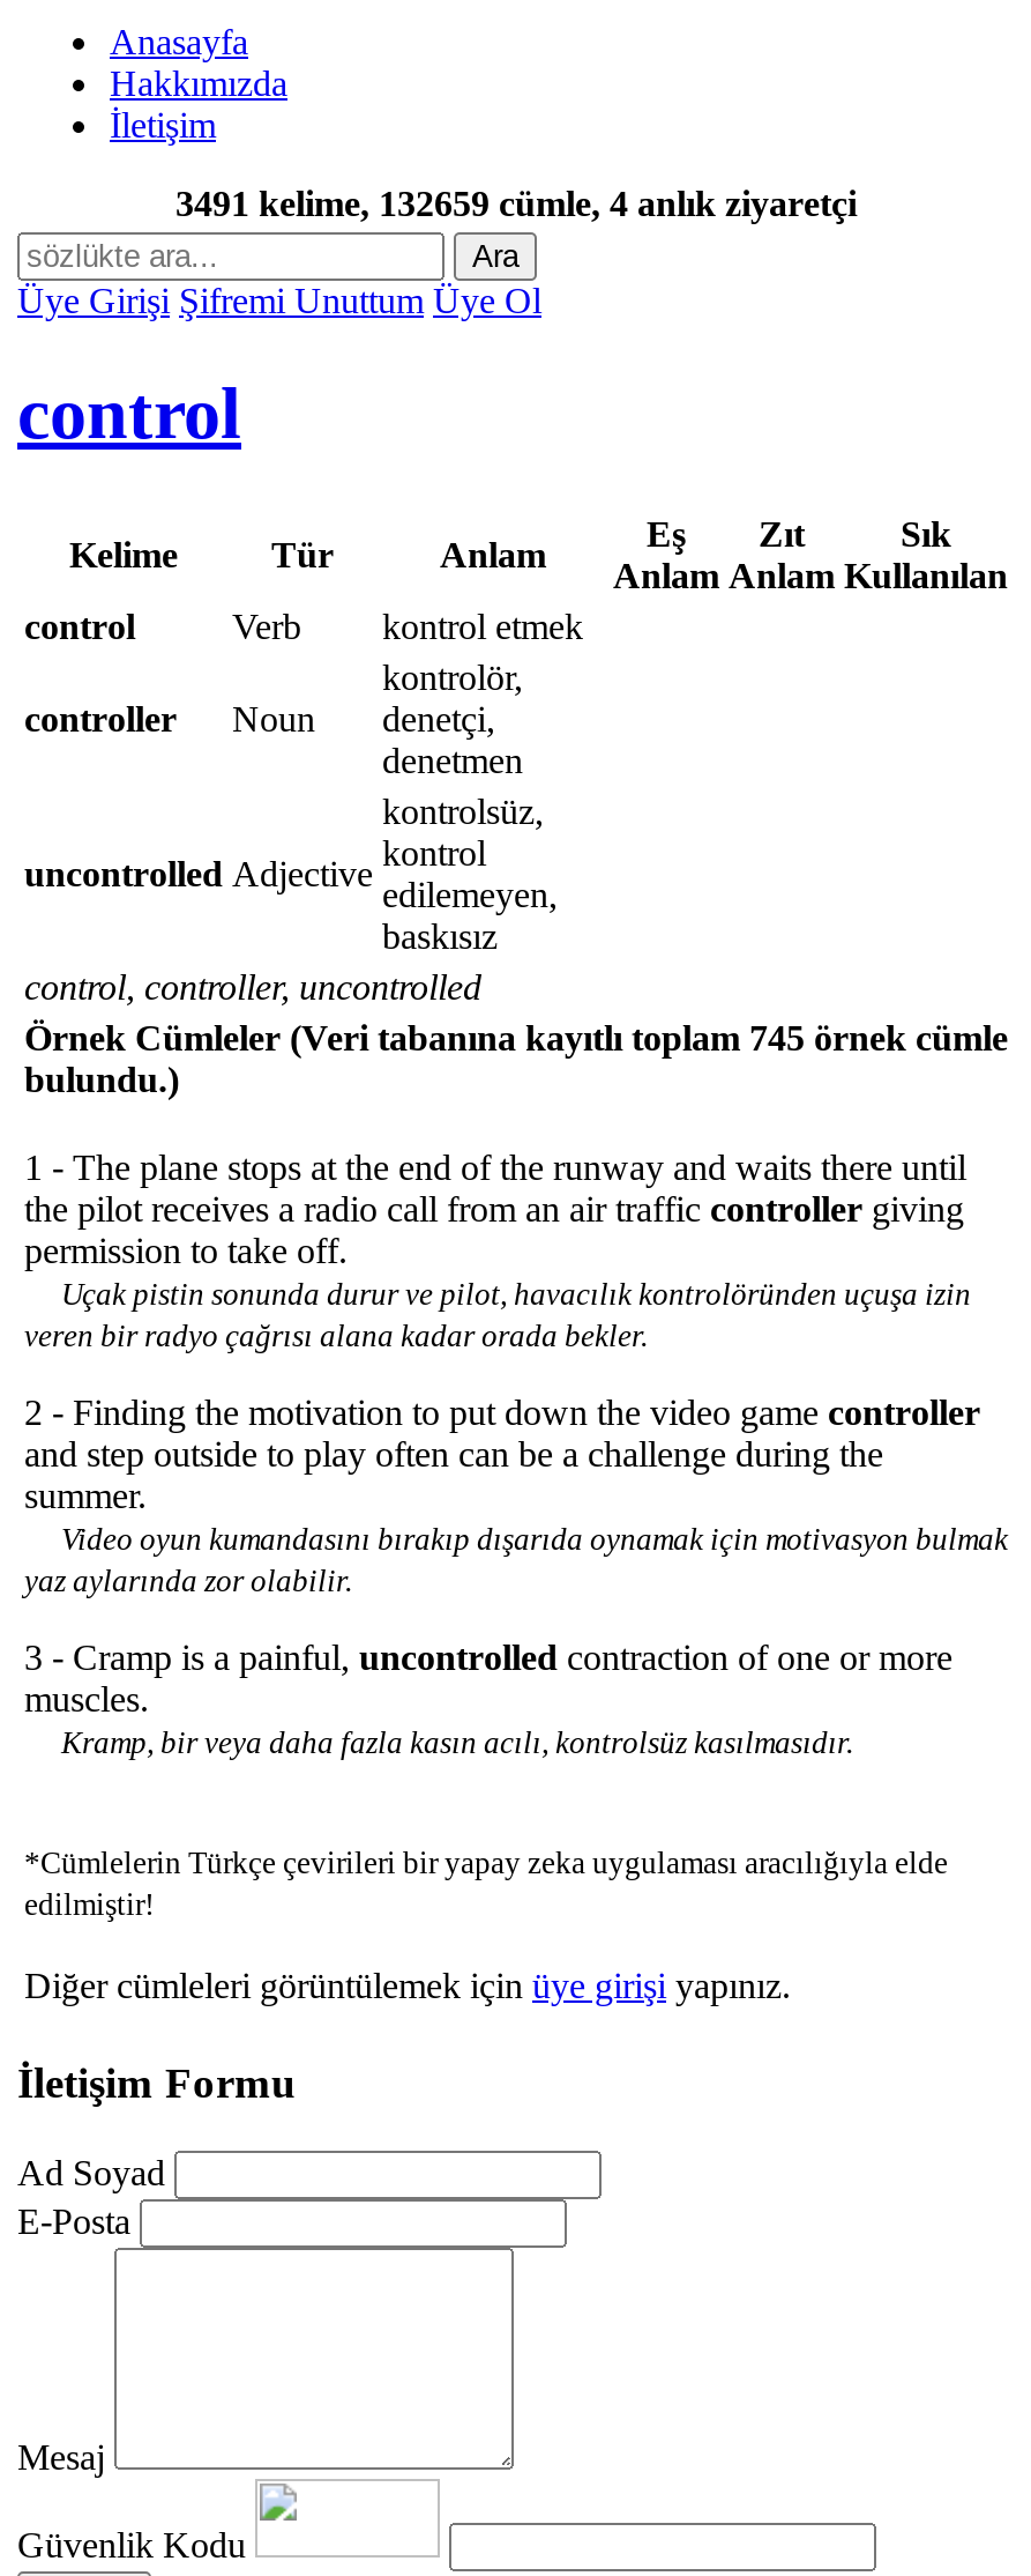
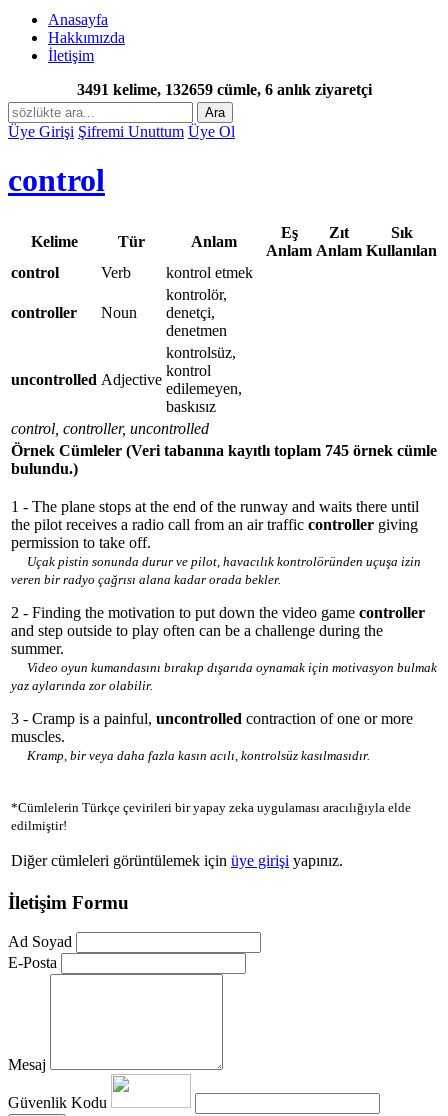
[175,184,857,223] 3491 kelime, 132659 cümle, 4 anlık ziyaretçi -> [76,81,371,98] 3491 kelime, 132659 cümle, 6 anlık ziyaretçi

